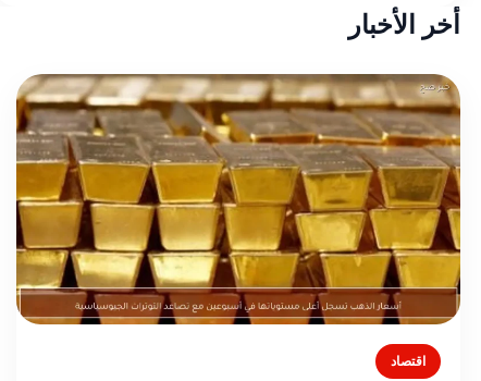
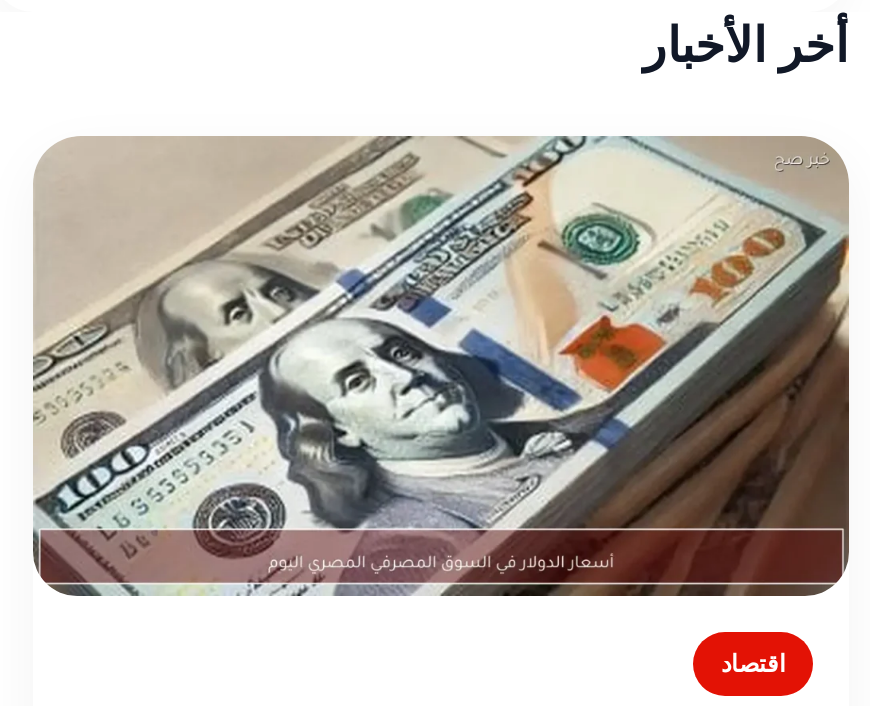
[15,74,461,325] [image] -> [31,136,851,598] [image]

